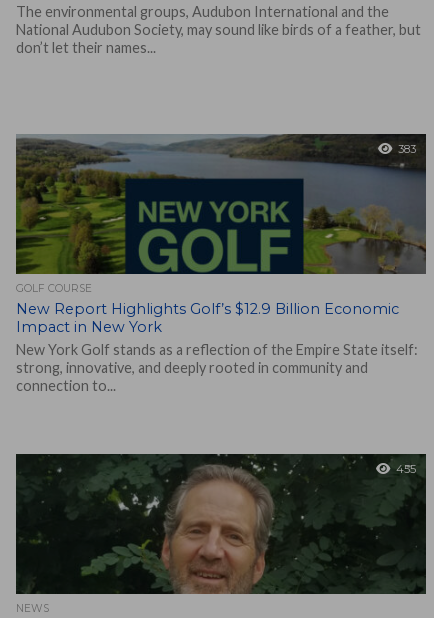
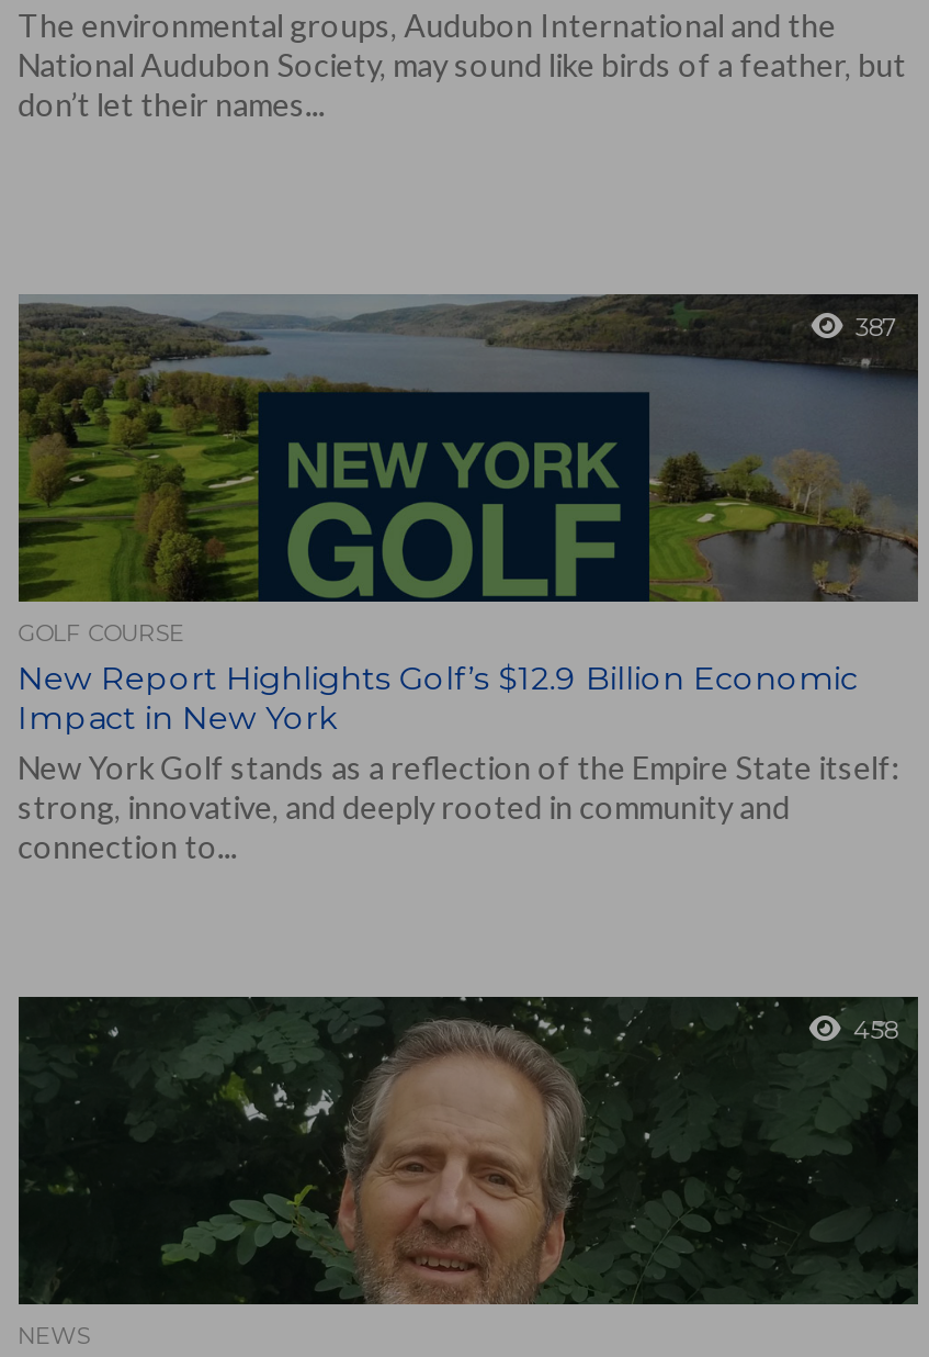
[398,142,416,156] 383 -> [855,312,897,343] 387
[396,462,416,476] 455 -> [853,1014,897,1045] 458

